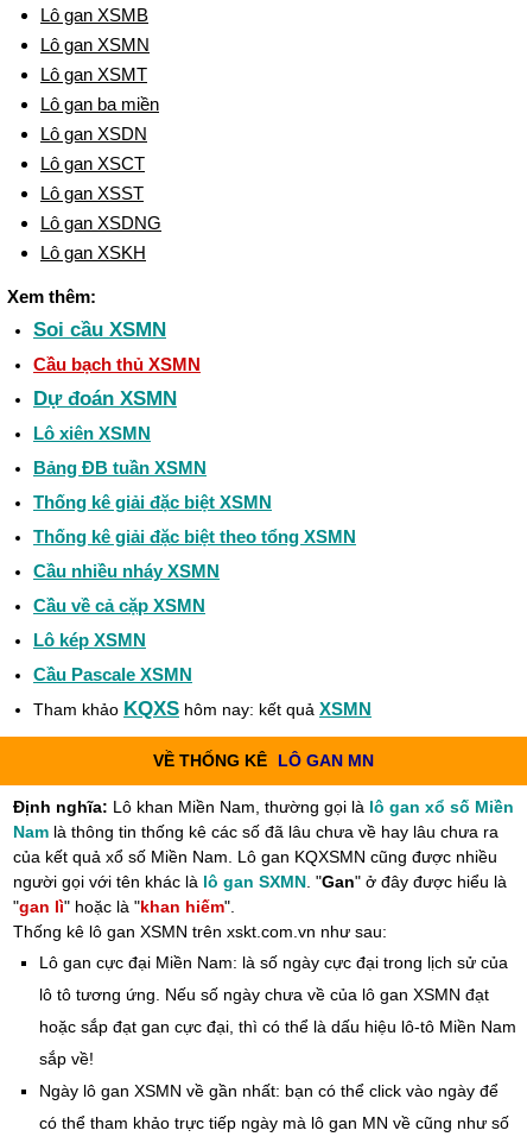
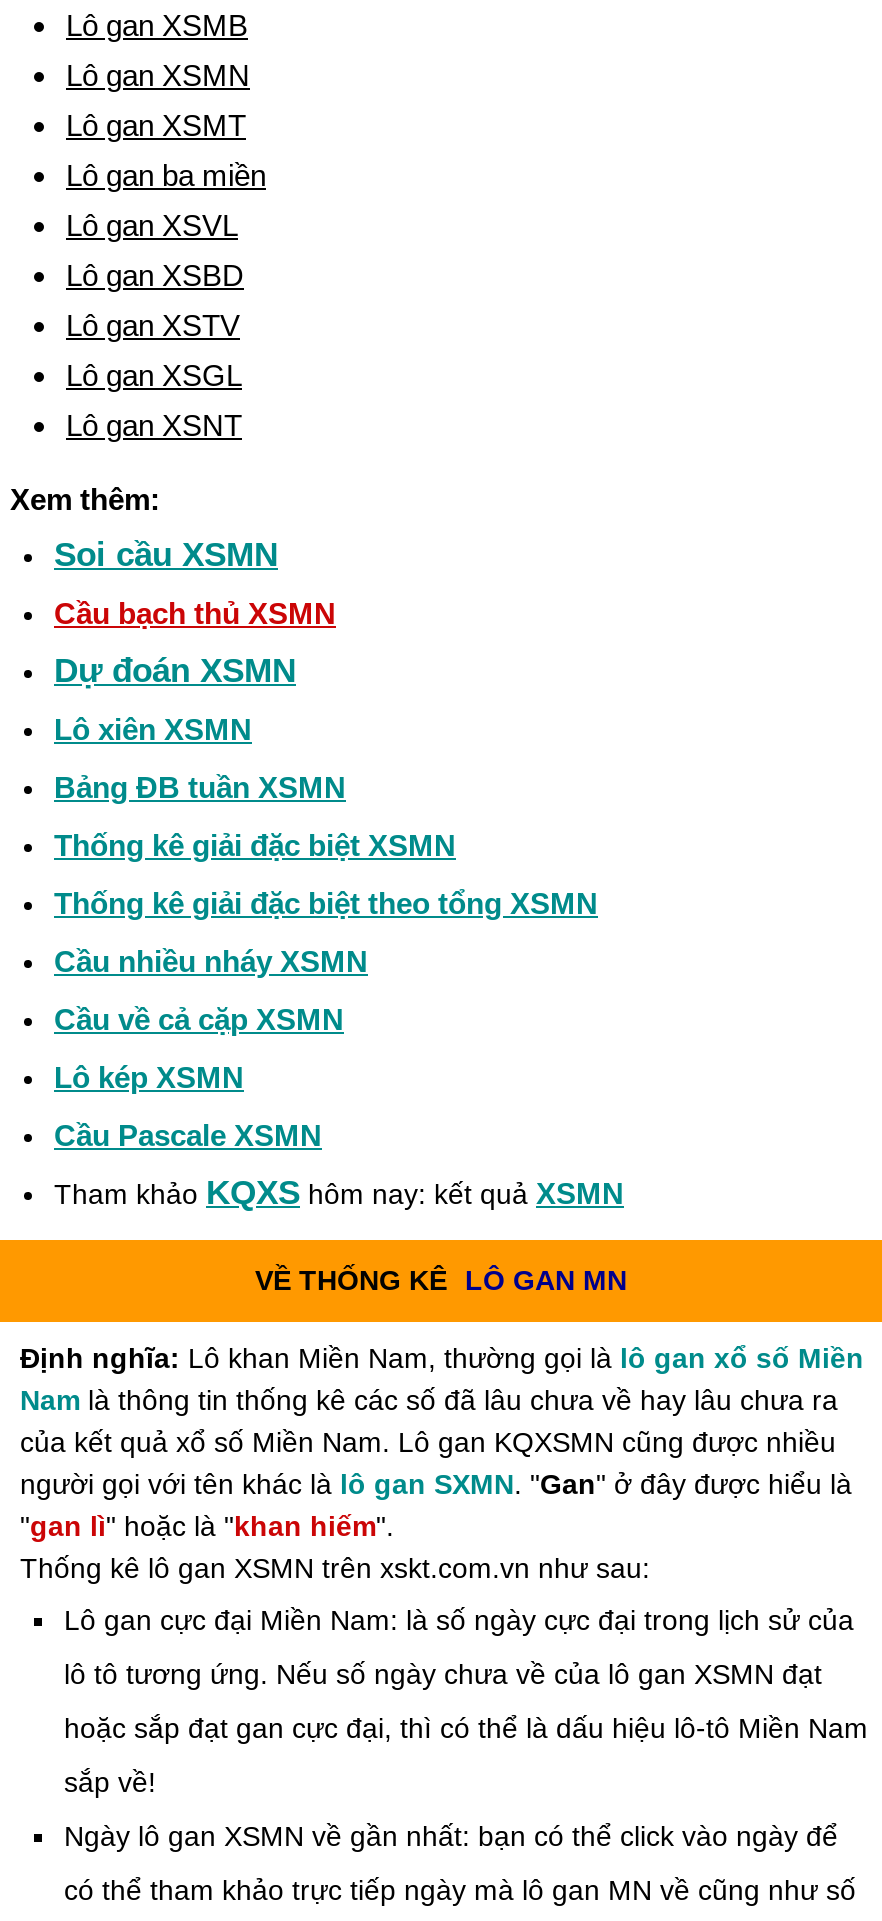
[40,124,147,144] Lô gan XSDN -> [66,208,238,242] Lô gan XSVL
[40,153,145,173] Lô gan XSCT -> [66,258,244,292] Lô gan XSBD
[40,183,144,203] Lô gan XSST -> [66,308,240,342] Lô gan XSTV
[40,213,161,233] Lô gan XSDNG -> [66,358,242,392] Lô gan XSGL
[40,242,146,263] Lô gan XSKH -> [66,408,242,442] Lô gan XSNT

